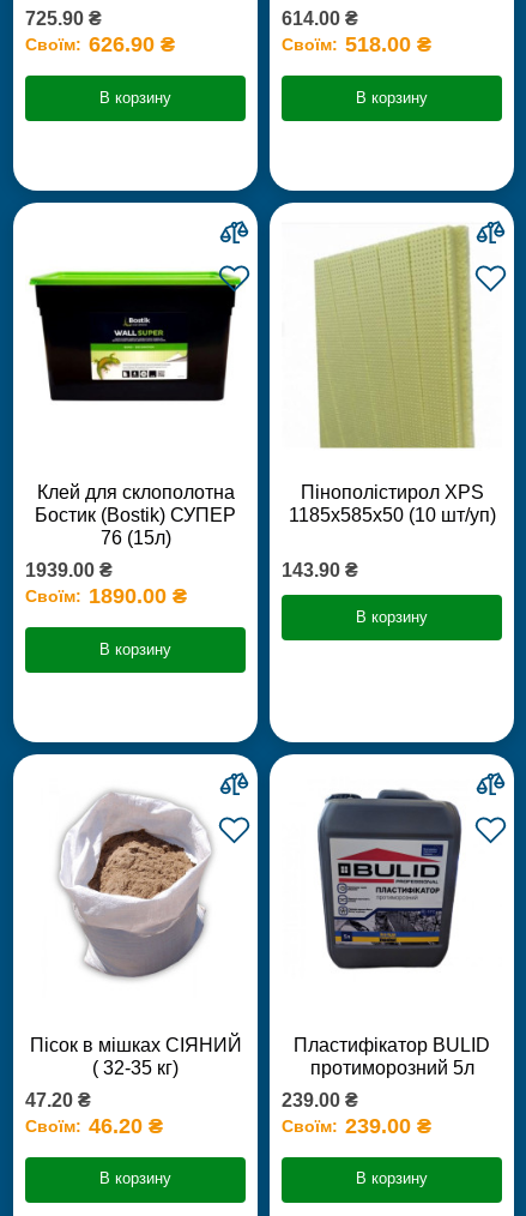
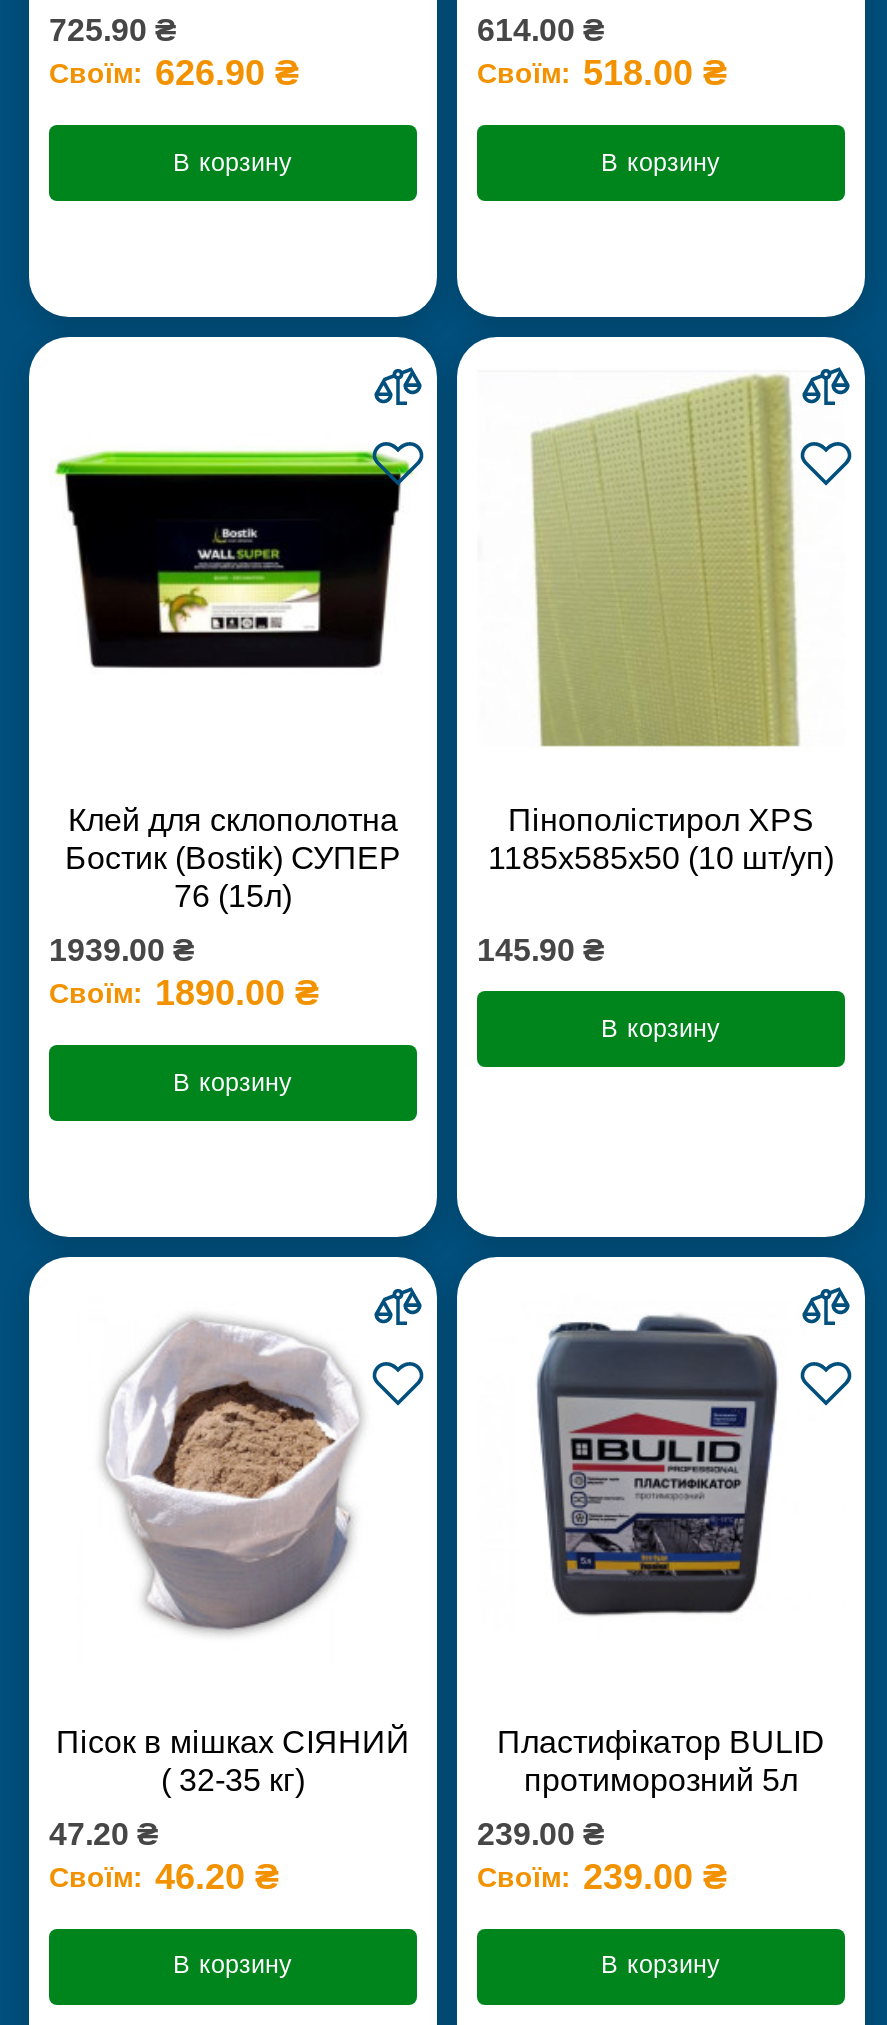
[282,561,358,581] 143.90 ₴ -> [477,934,605,968] 145.90 ₴

